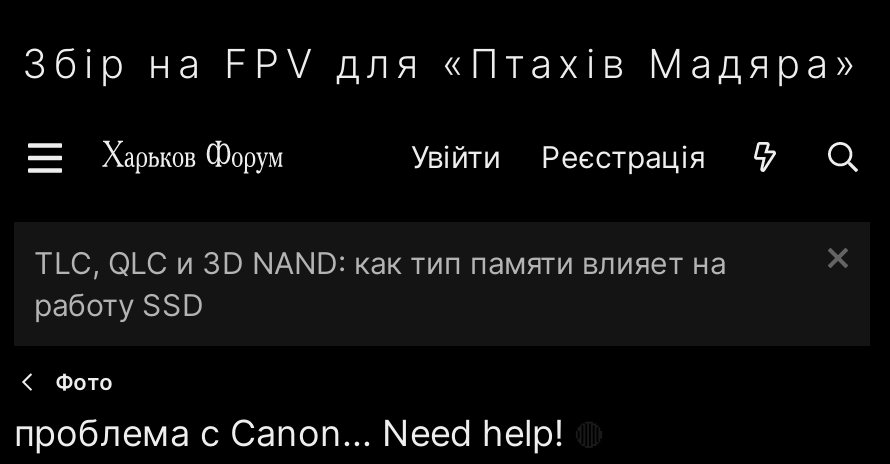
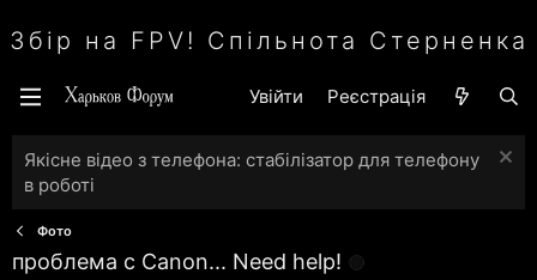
[22,40,862,88] Збір на FPV для «Птахів Мадяра» -> [9,26,528,55] Збір на FPV! Спільнота Стерненка
[34,244,726,324] TLC, QLC и 3D NAND: как тип памяти влияет на | работу SSD -> [24,148,479,196] Якісне відео з телефона: стабілізатор для телефону | в роботі

